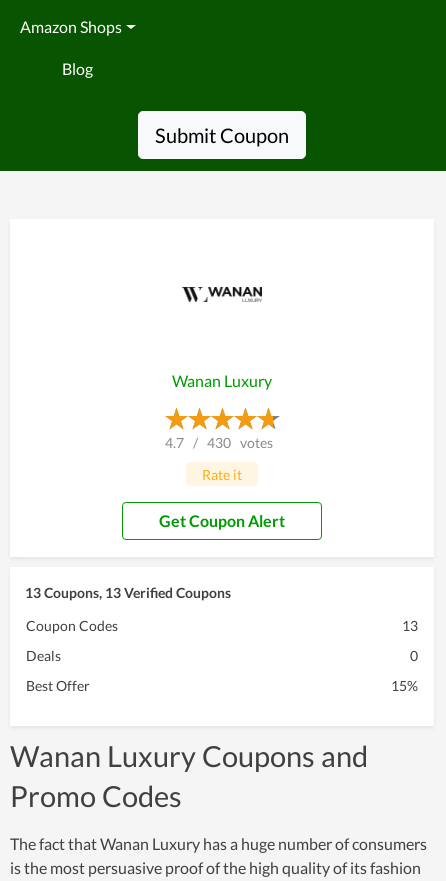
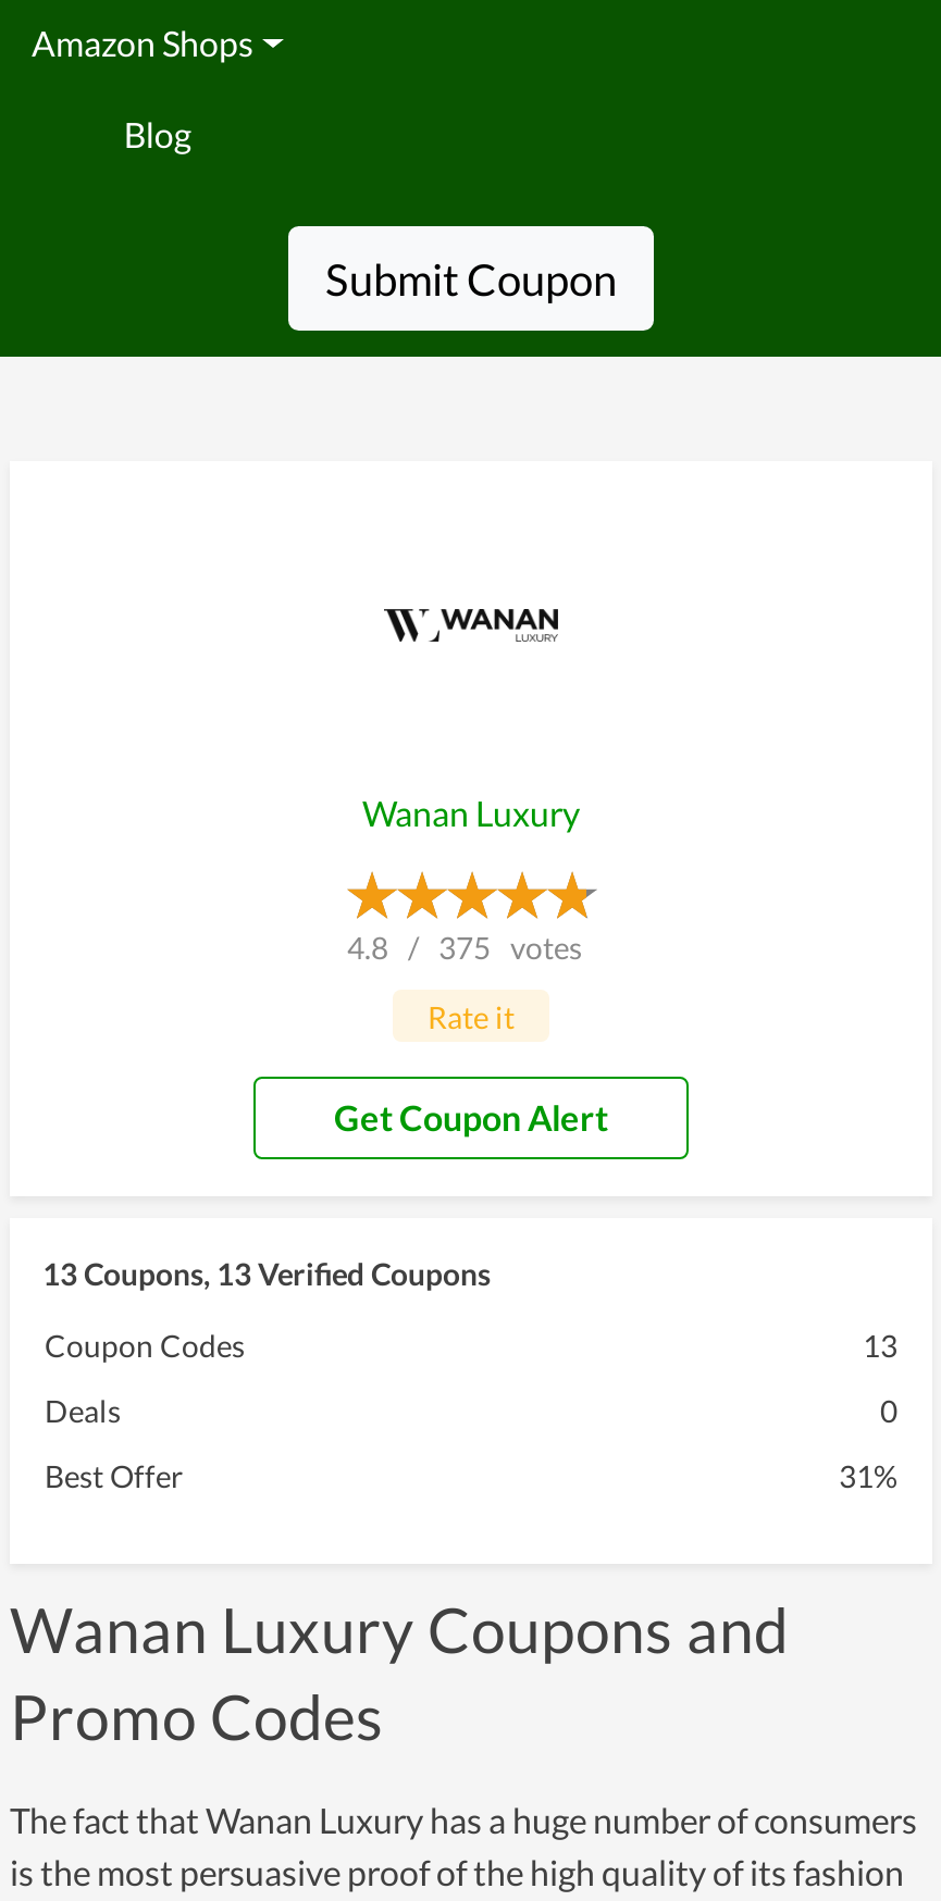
[165,434,279,451] 4.7 / 430 votes -> [347,930,595,967] 4.8 / 375 votes
[391,677,418,694] 15% -> [839,1458,897,1495] 31%

